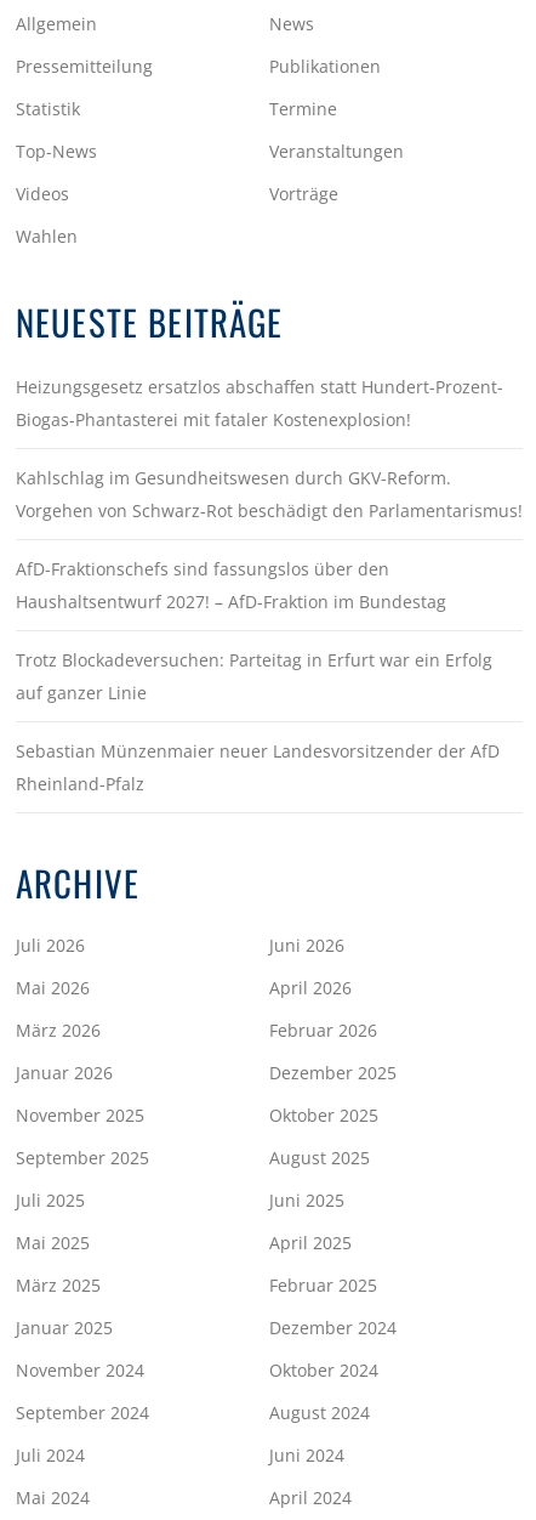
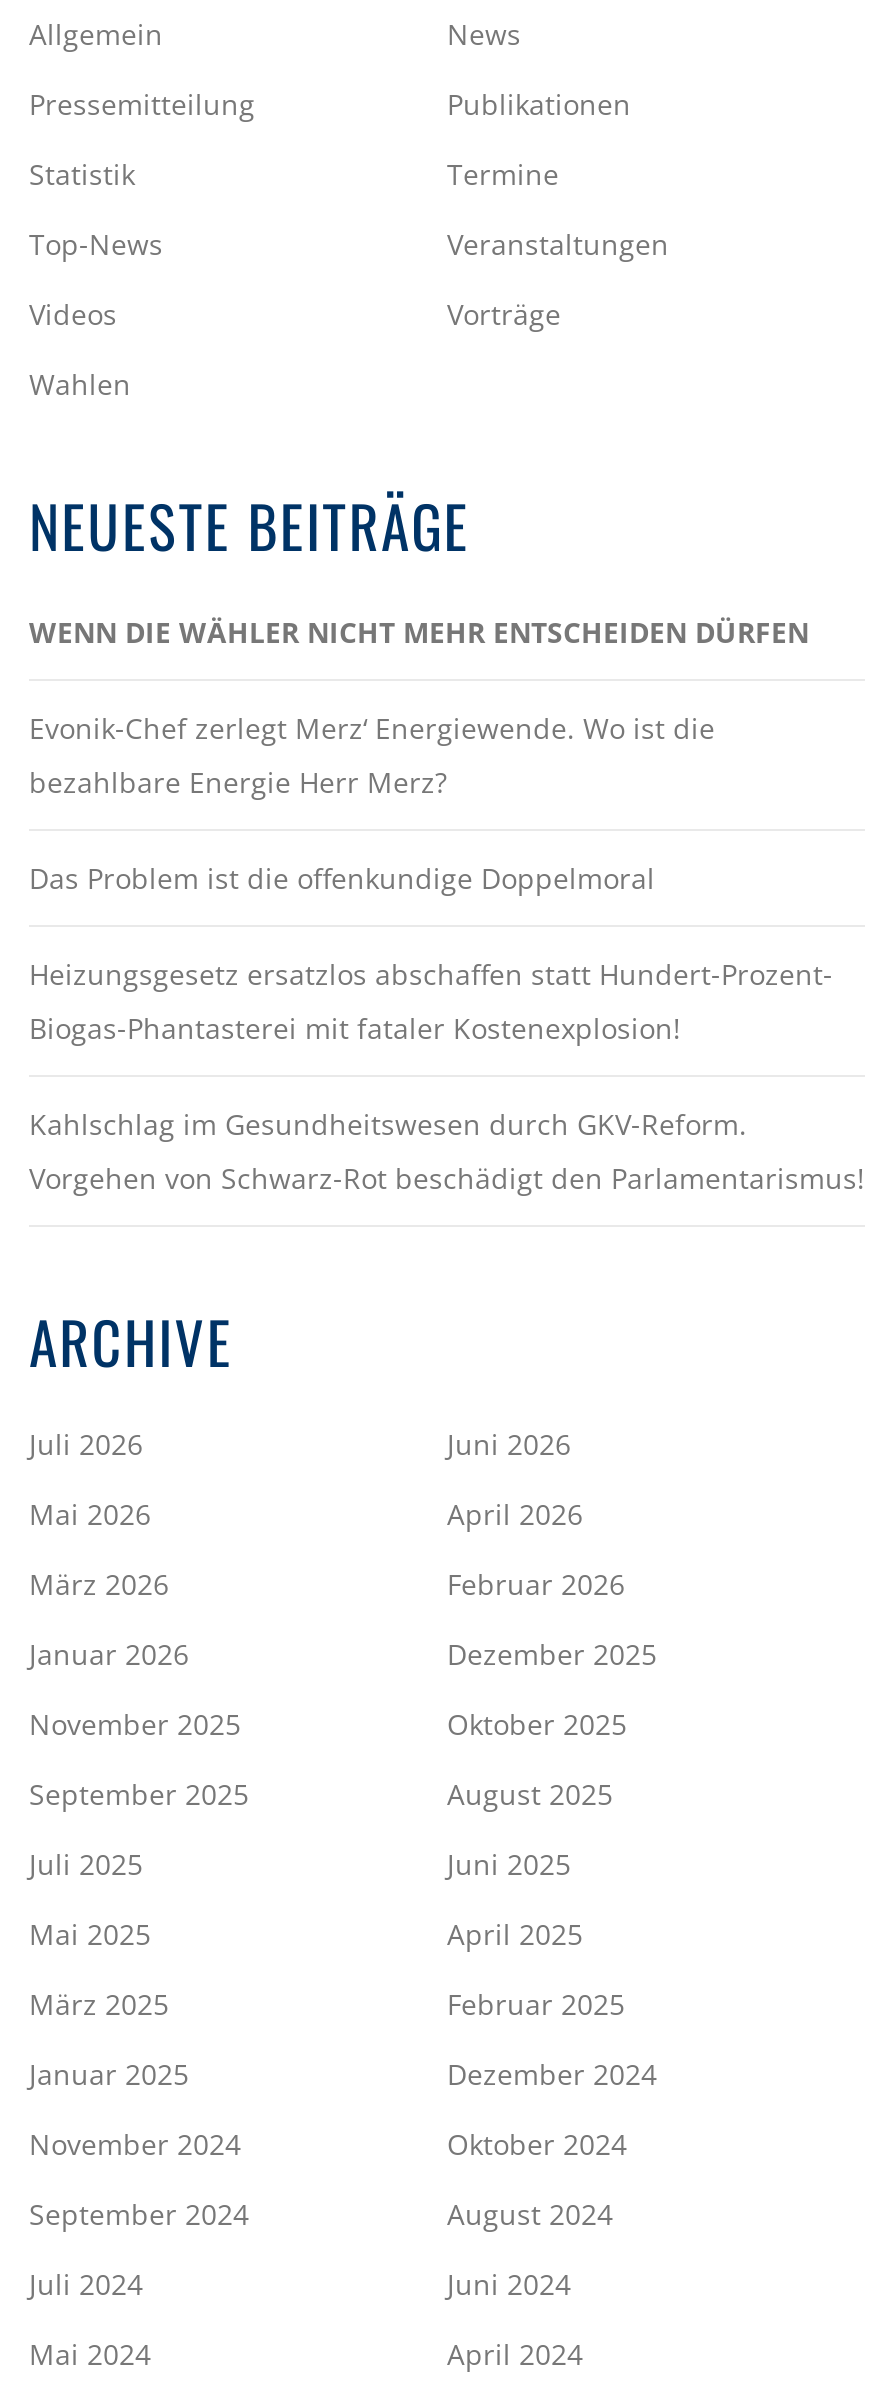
none -> [29,614,809,898] WENN DIE WÄHLER NICHT MEHR ENTSCHEIDEN DÜRFEN | Evonik-Chef zerlegt Merz‘ Energiewende. Wo ist die | bezahlbare Energie Herr Merz? | Das Problem ist die offenkundige Doppelmoral
moved [16,375,523,522] -> [29,956,865,1198]: Heizungsgesetz ersatzlos abschaffen statt Hundert-Prozent- | Biogas-Phantasterei mit fataler Kostenexplosion! | Kahlschlag im Gesundheitswesen durch GKV-Reform. | Vorgehen von Schwarz-Rot beschädigt den Parlamentarismus!
[16,557,500,795] AfD-Fraktionschefs sind fassungslos über den | Haushaltsentwurf 2027! – AfD-Fraktion im Bundestag | Trotz Blockadeversuchen: Parteitag in Erfurt war ein Erfolg | auf ganzer Linie | Sebastian Münzenmaier neuer Landesvorsitzender der AfD | Rheinland-Pfalz -> none

